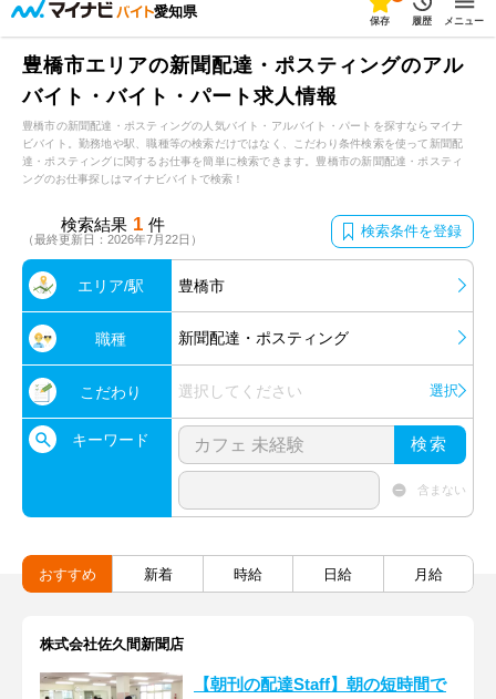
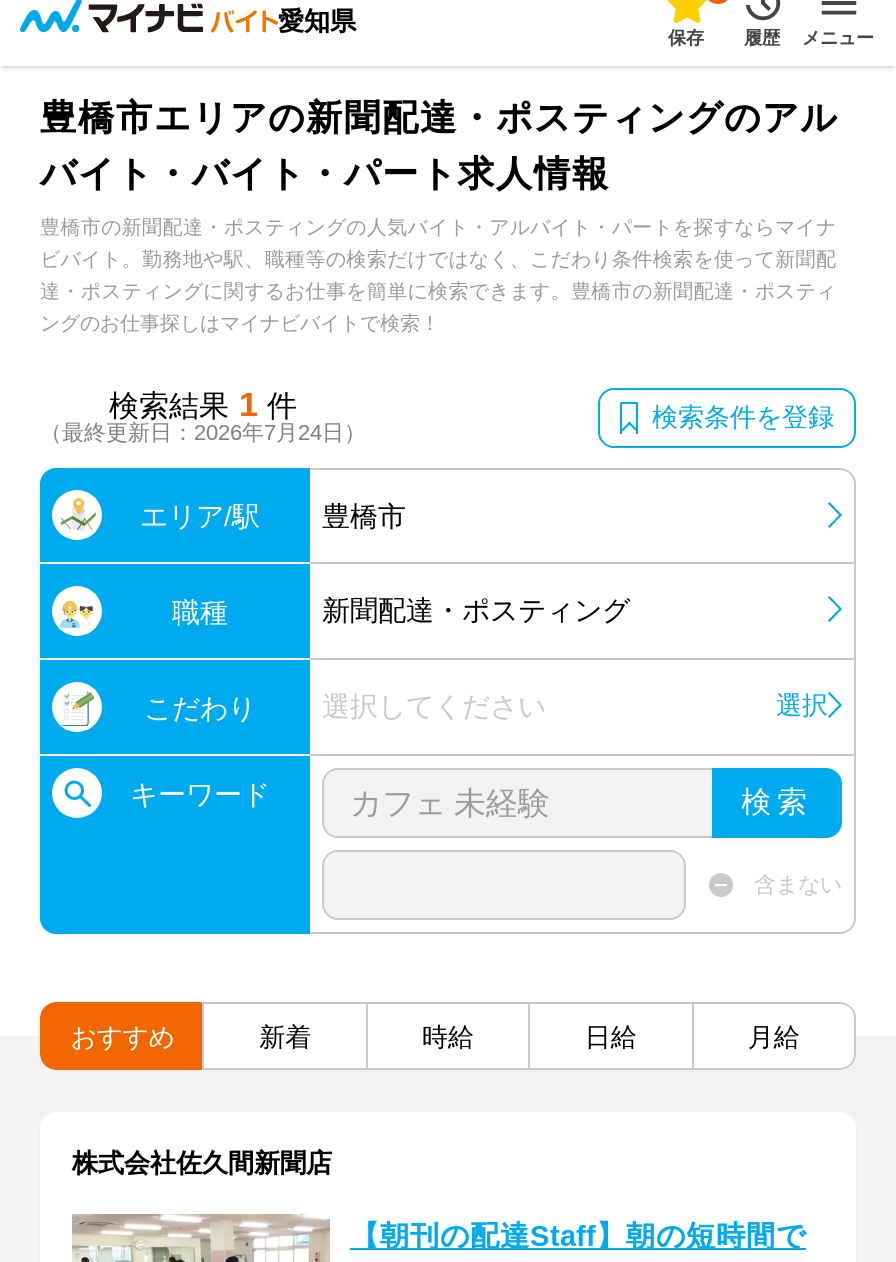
[22,233,203,246] （最終更新日：2026年7月22日） -> [40,420,366,444] （最終更新日：2026年7月24日）

